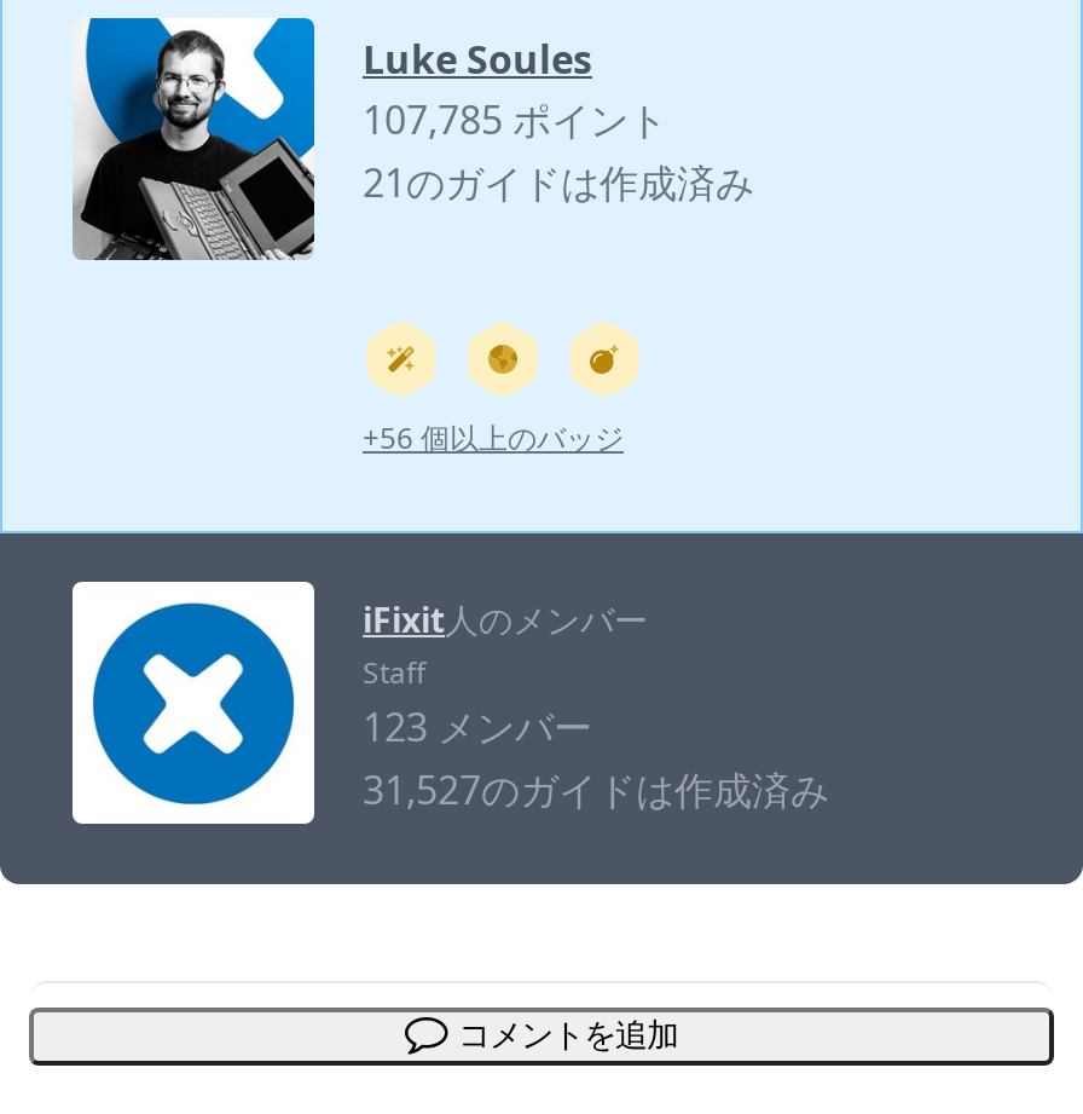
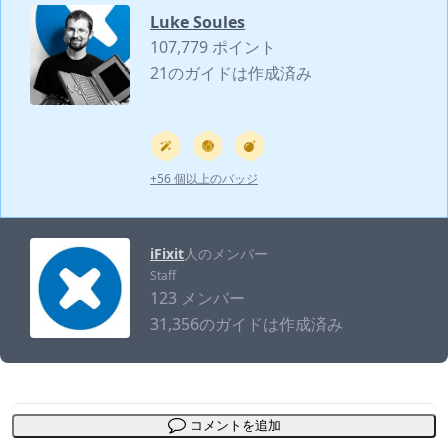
[363,93,667,147] 107,785 ポイント -> [150,36,276,58] 107,779 ポイント
[363,763,829,817] 31,527のガイドは作成済み -> [150,313,343,335] 31,356のガイドは作成済み

